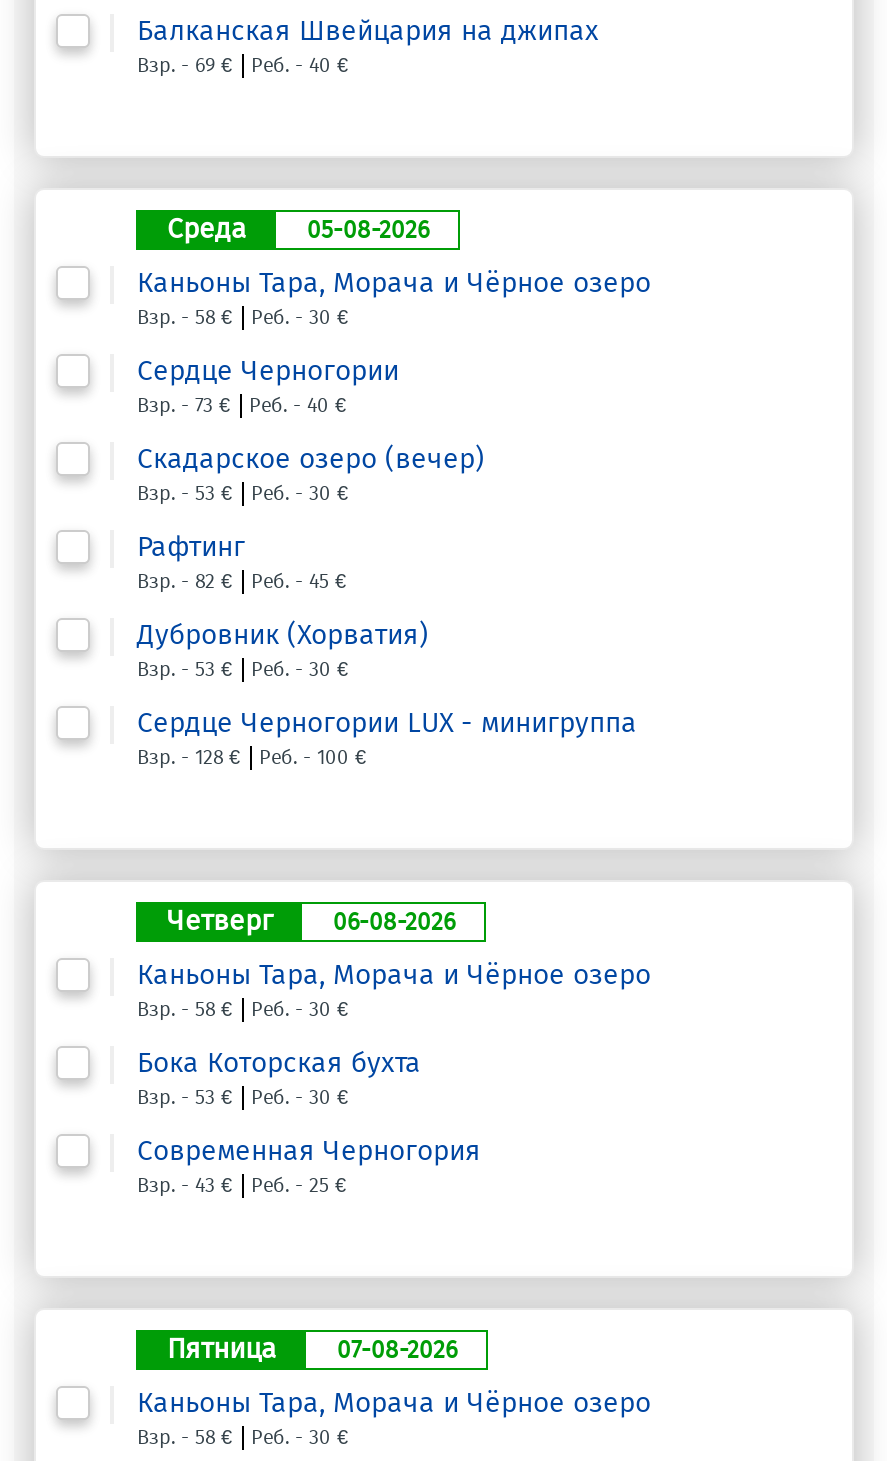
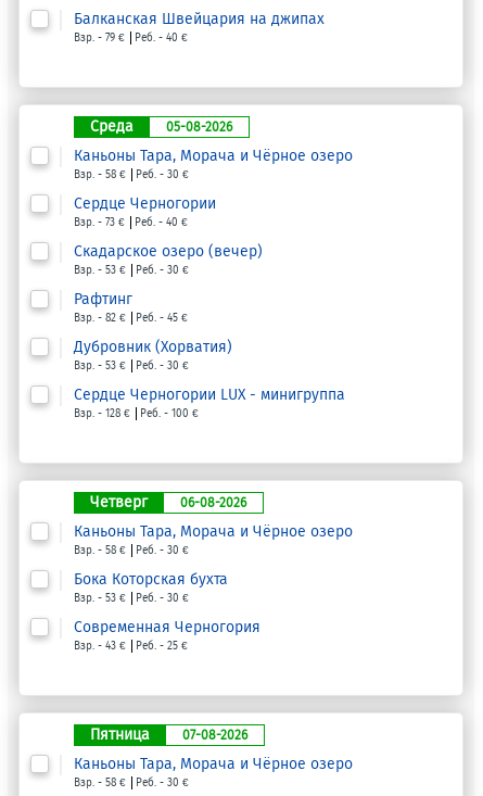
[137,54,349,78] Взр. - 69 € Реб. - 40 € -> [74,31,188,45] Взр. - 79 € Реб. - 40 €

